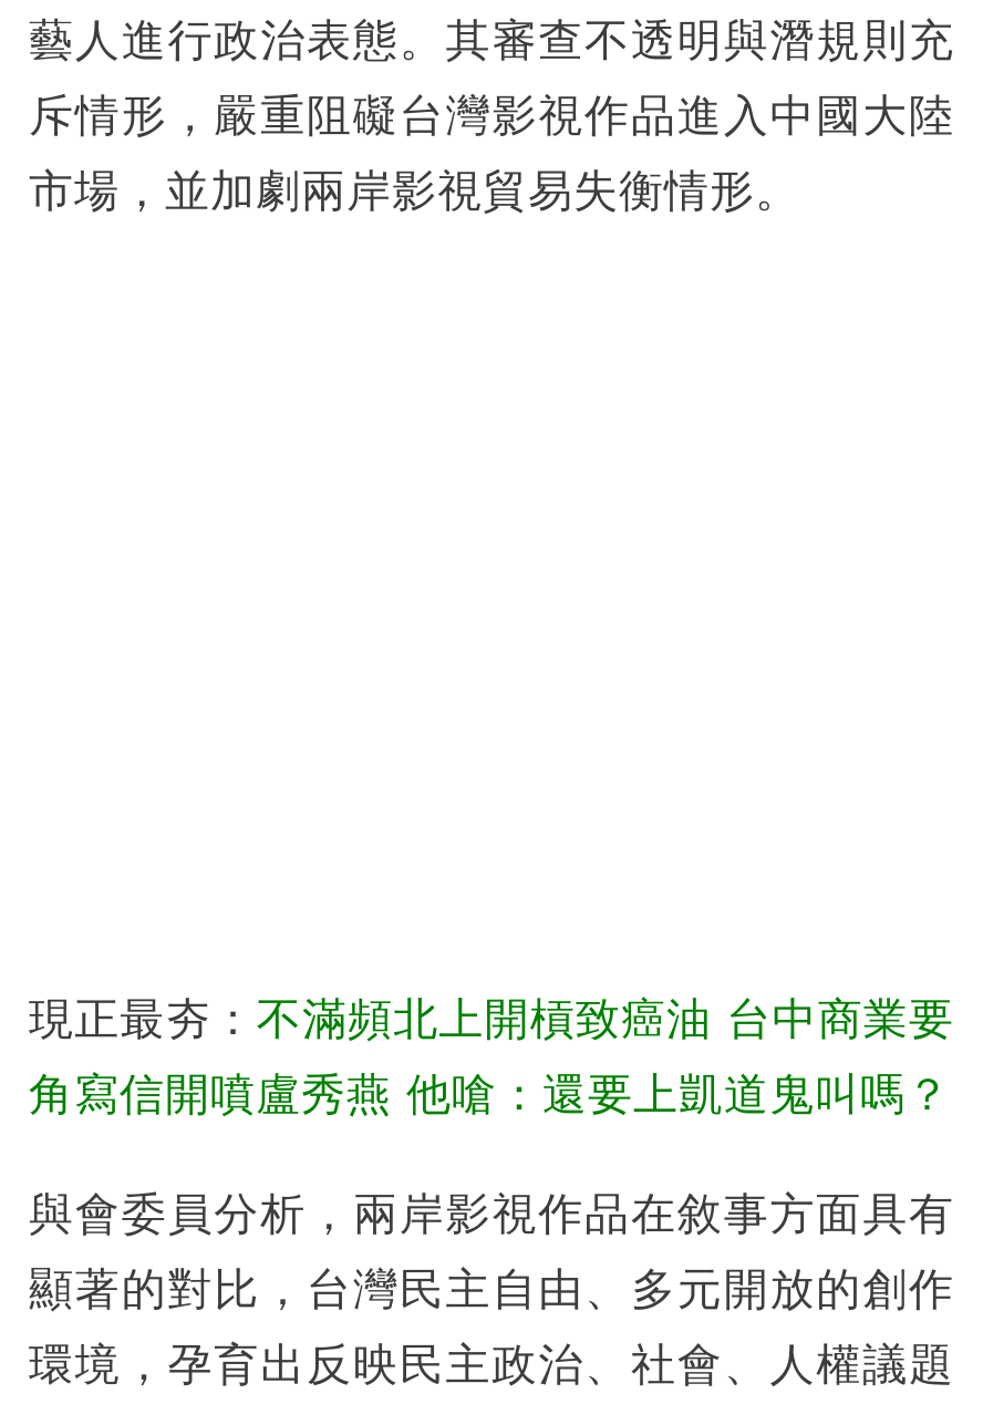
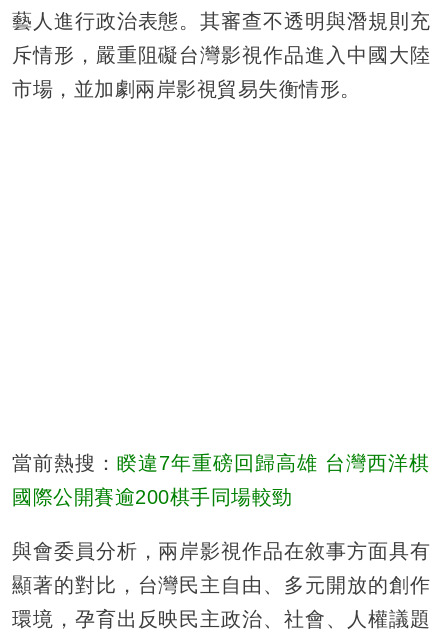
[29,994,954,1042] 現正最夯：不滿頻北上開槓致癌油 台中商業要 -> [12,452,430,474] 當前熱搜：睽違7年重磅回歸高雄 台灣西洋棋
[29,1069,951,1118] 角寫信開噴盧秀燕 他嗆：還要上凱道鬼叫嗎？ -> [12,486,292,508] 國際公開賽逾200棋手同場較勁

